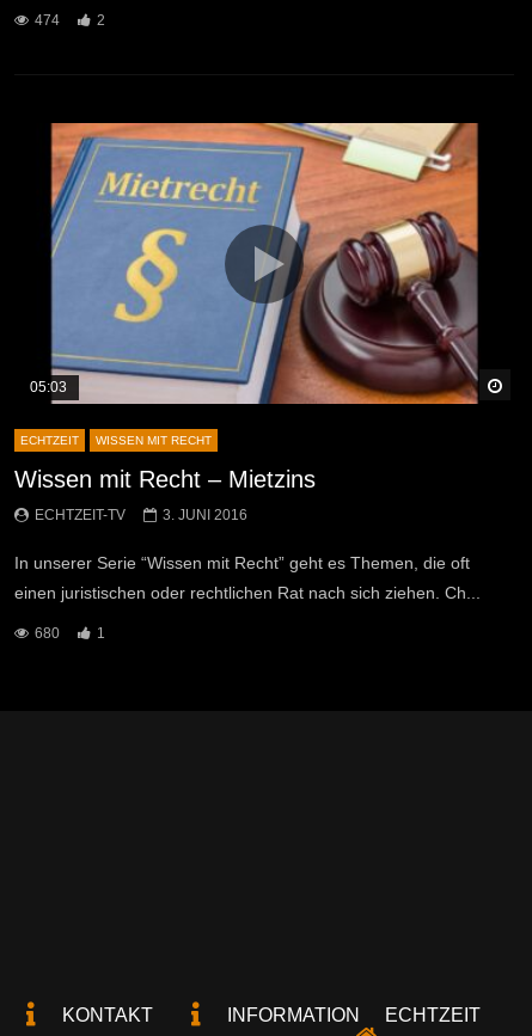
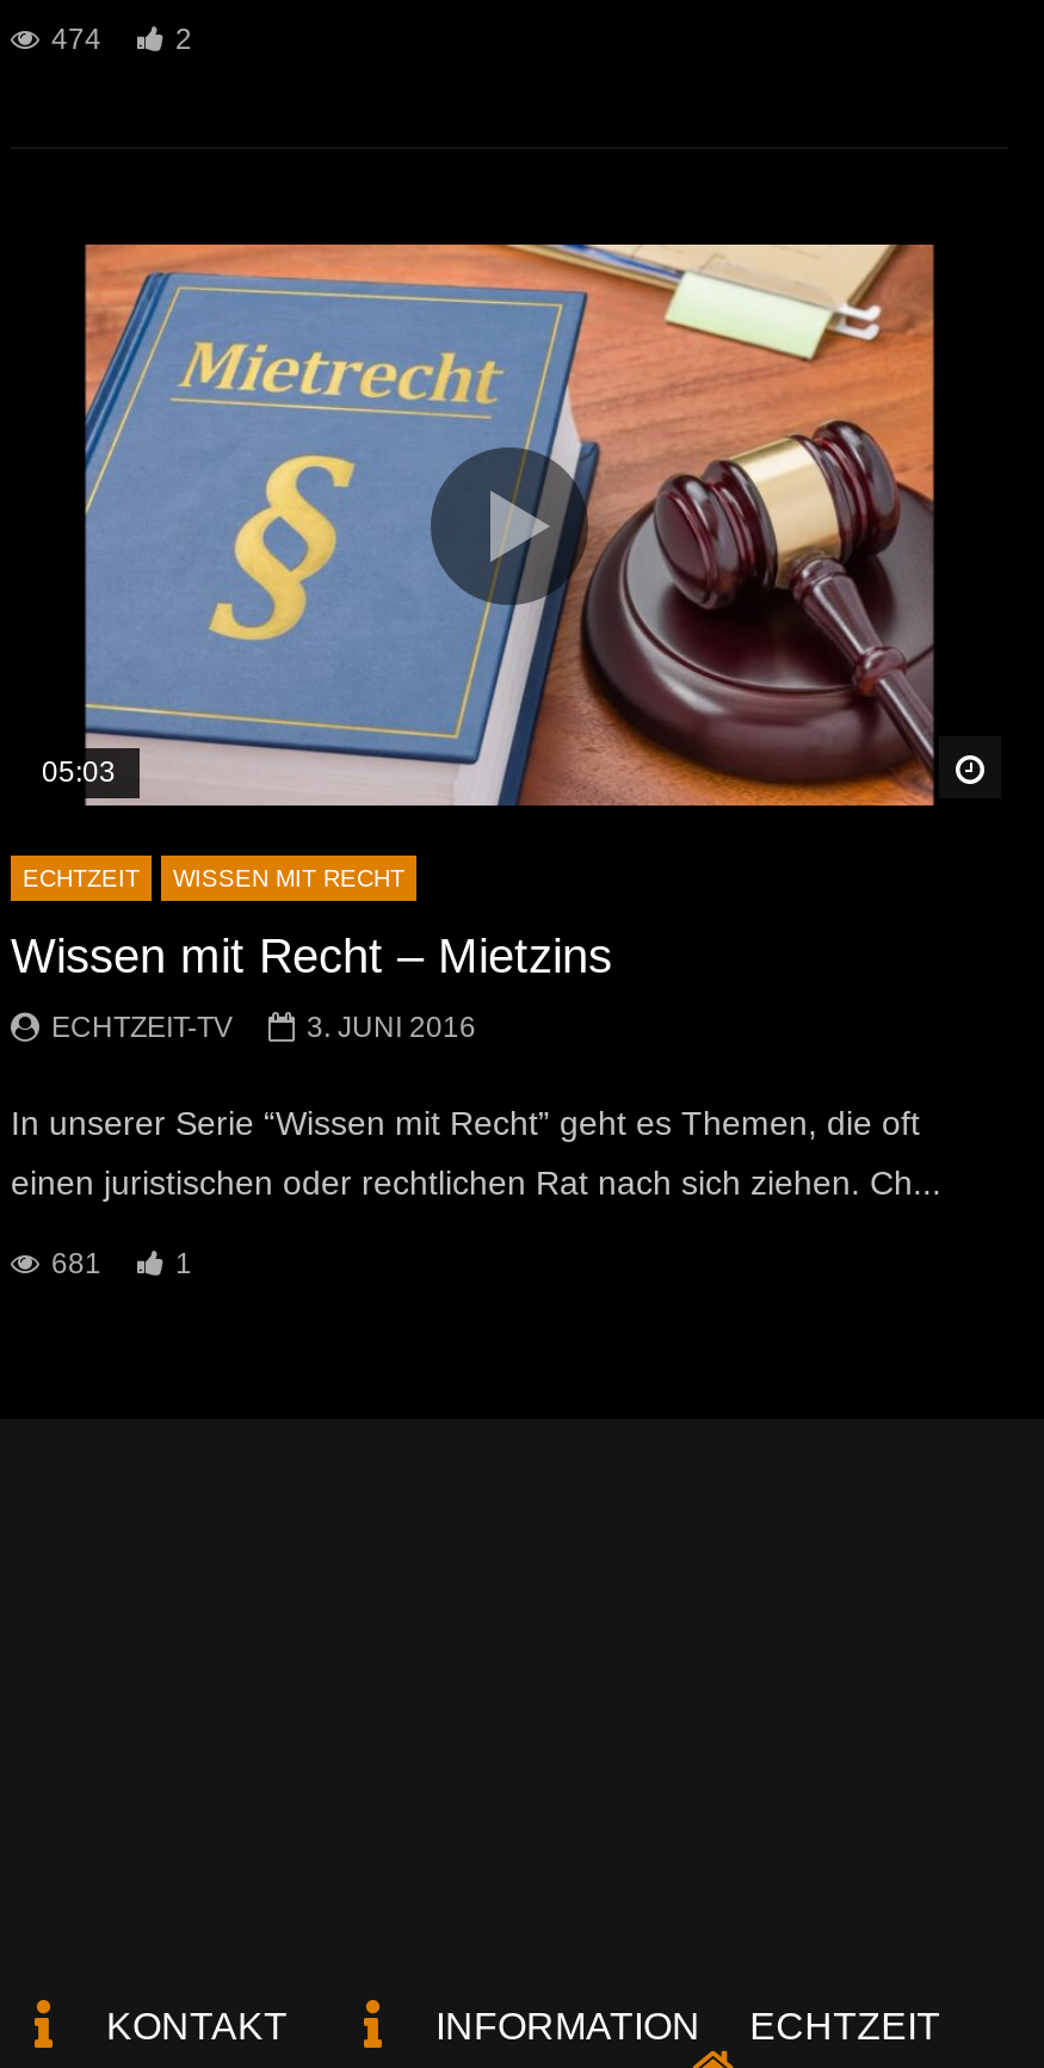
[35,625,60,641] 680 -> [51,1247,101,1280] 681

